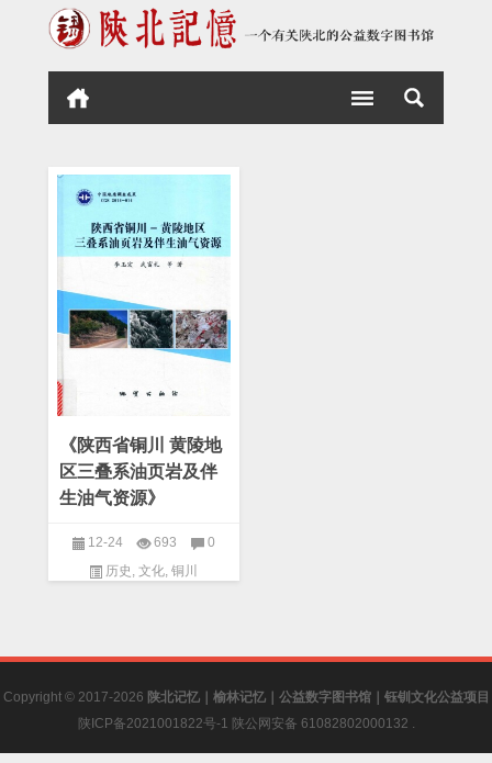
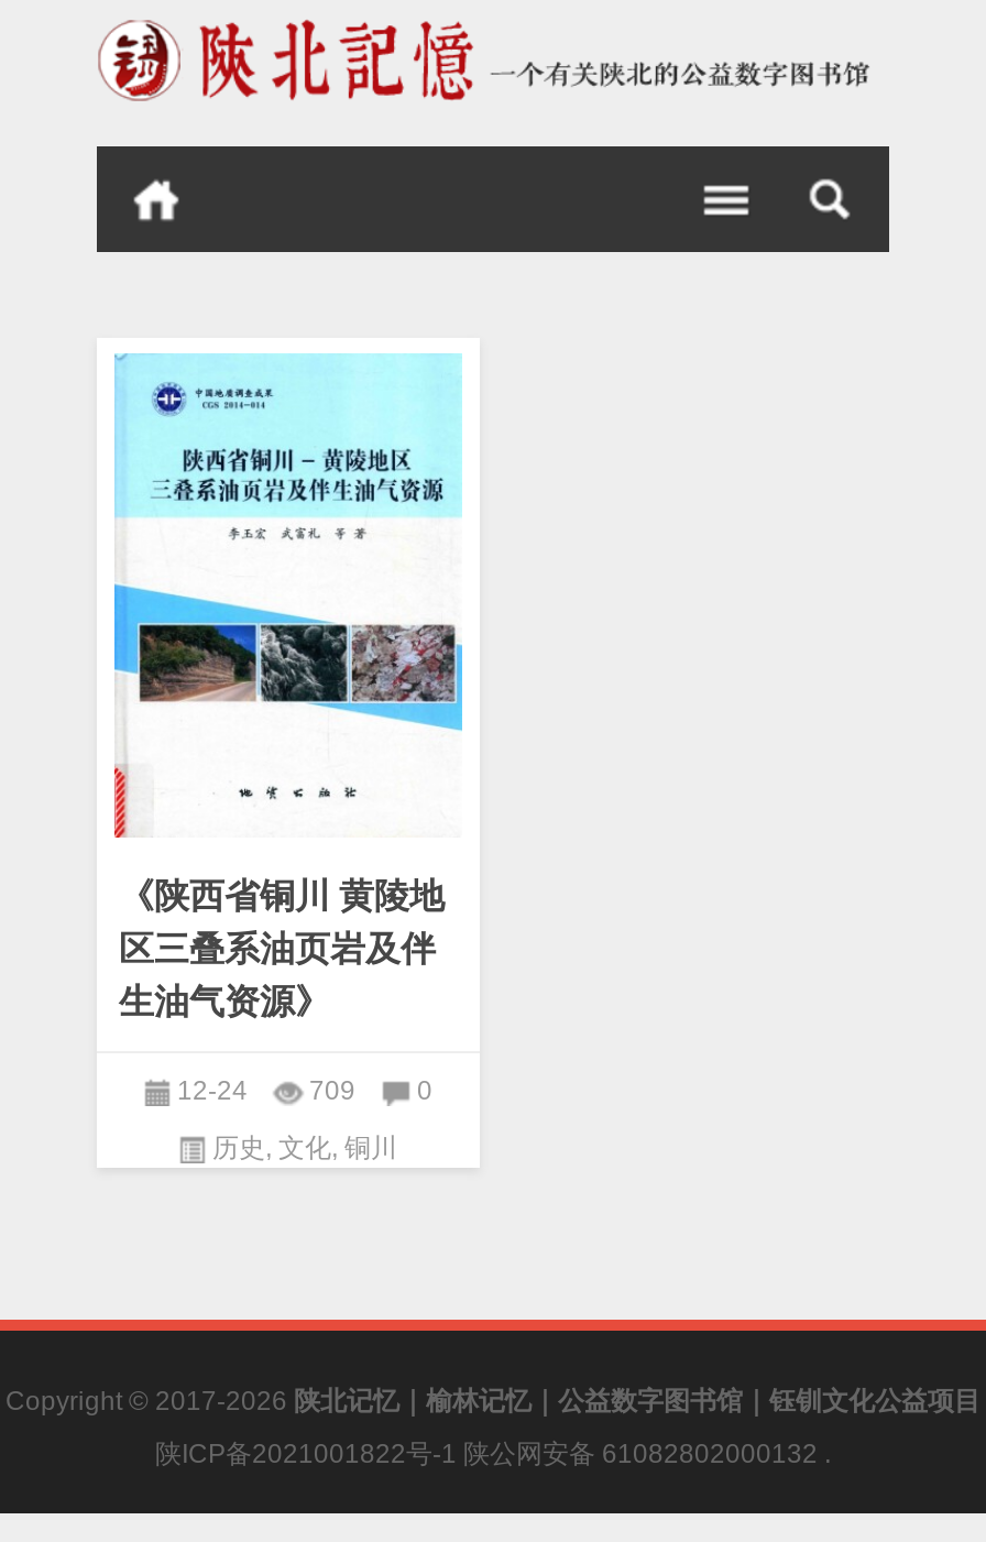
[88,534,216,549] 12-24 693 0 -> [177,1074,432,1105] 12-24 709 0

